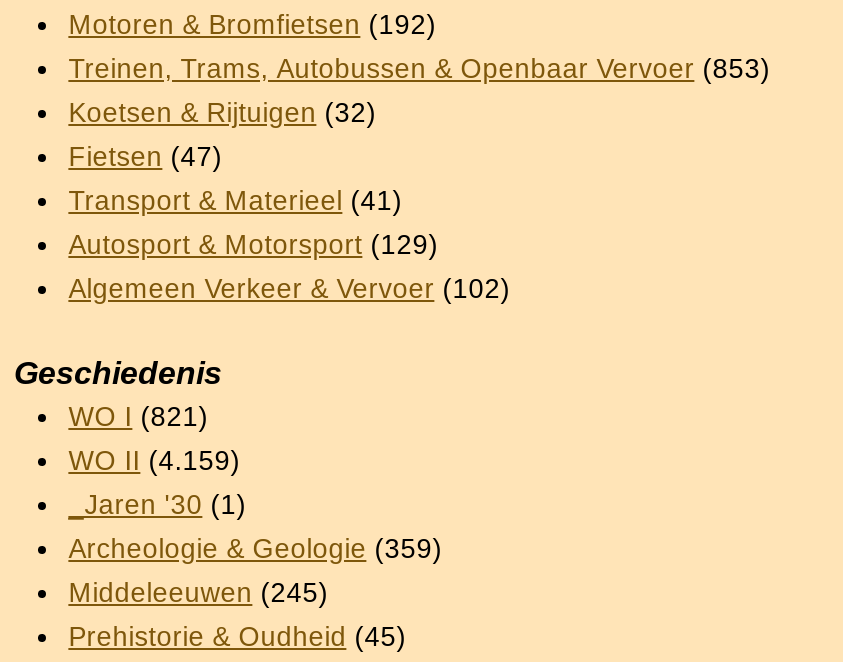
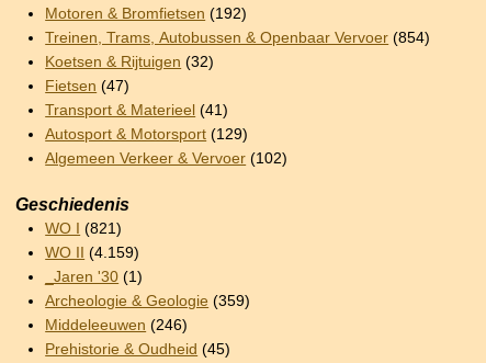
[68,53,770,83] Treinen, Trams, Autobussen & Openbaar Vervoer (853) -> [45,29,430,46] Treinen, Trams, Autobussen & Openbaar Vervoer (854)
[68,577,328,607] Middeleeuwen (245) -> [45,317,188,333] Middeleeuwen (246)

